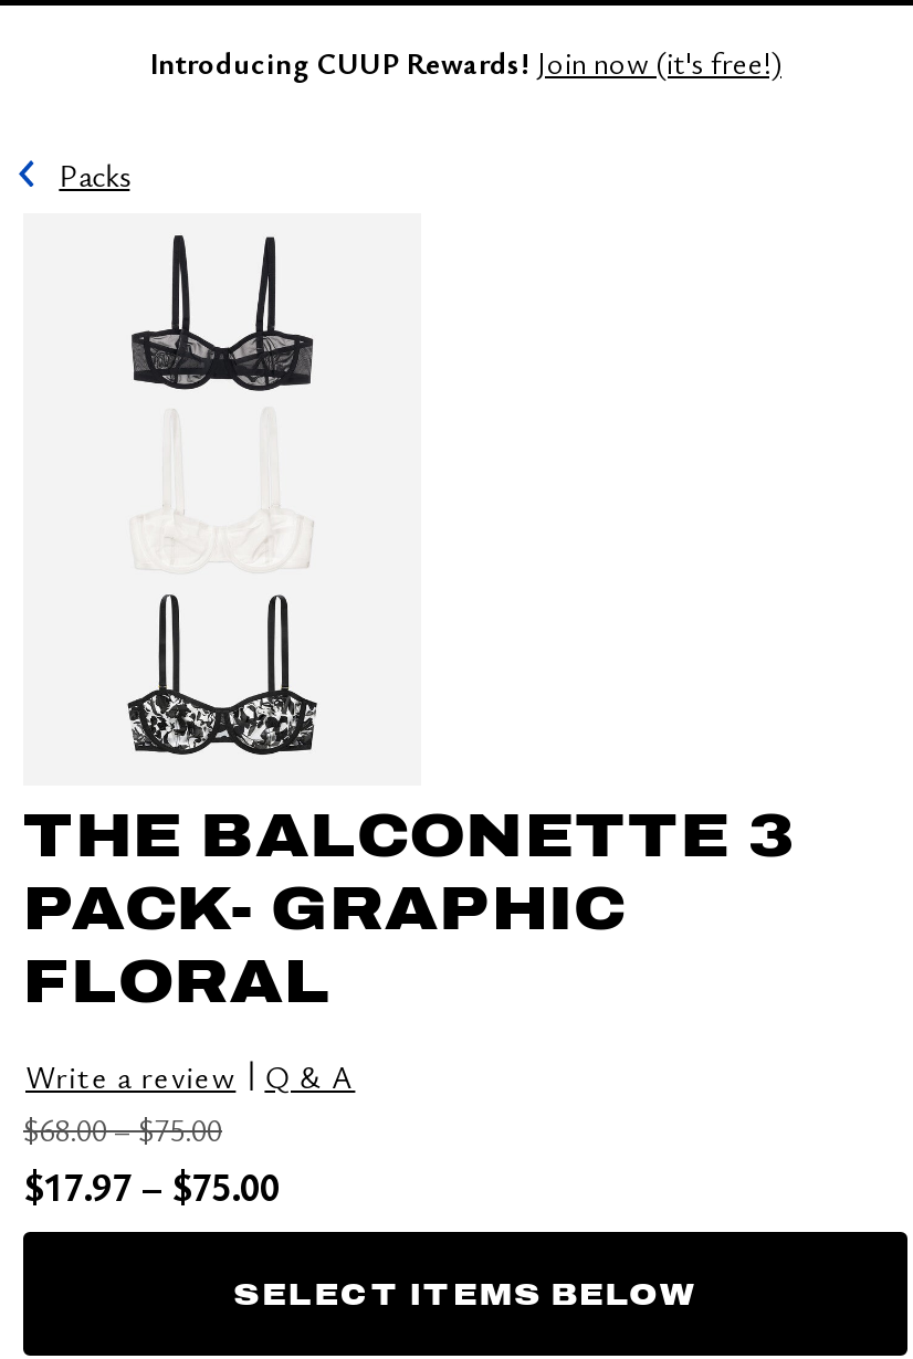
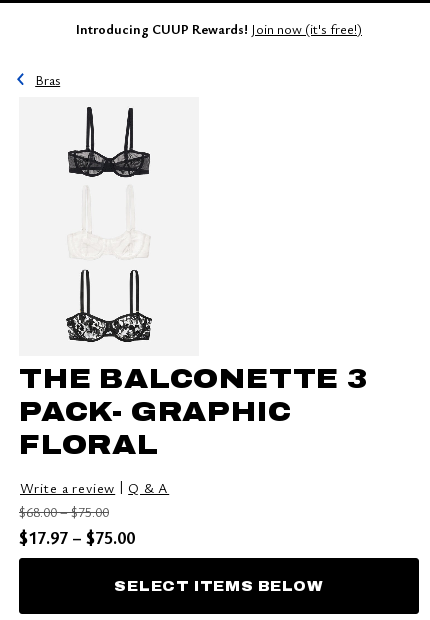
[59,154,130,196] Packs -> [35,70,60,89] Bras

